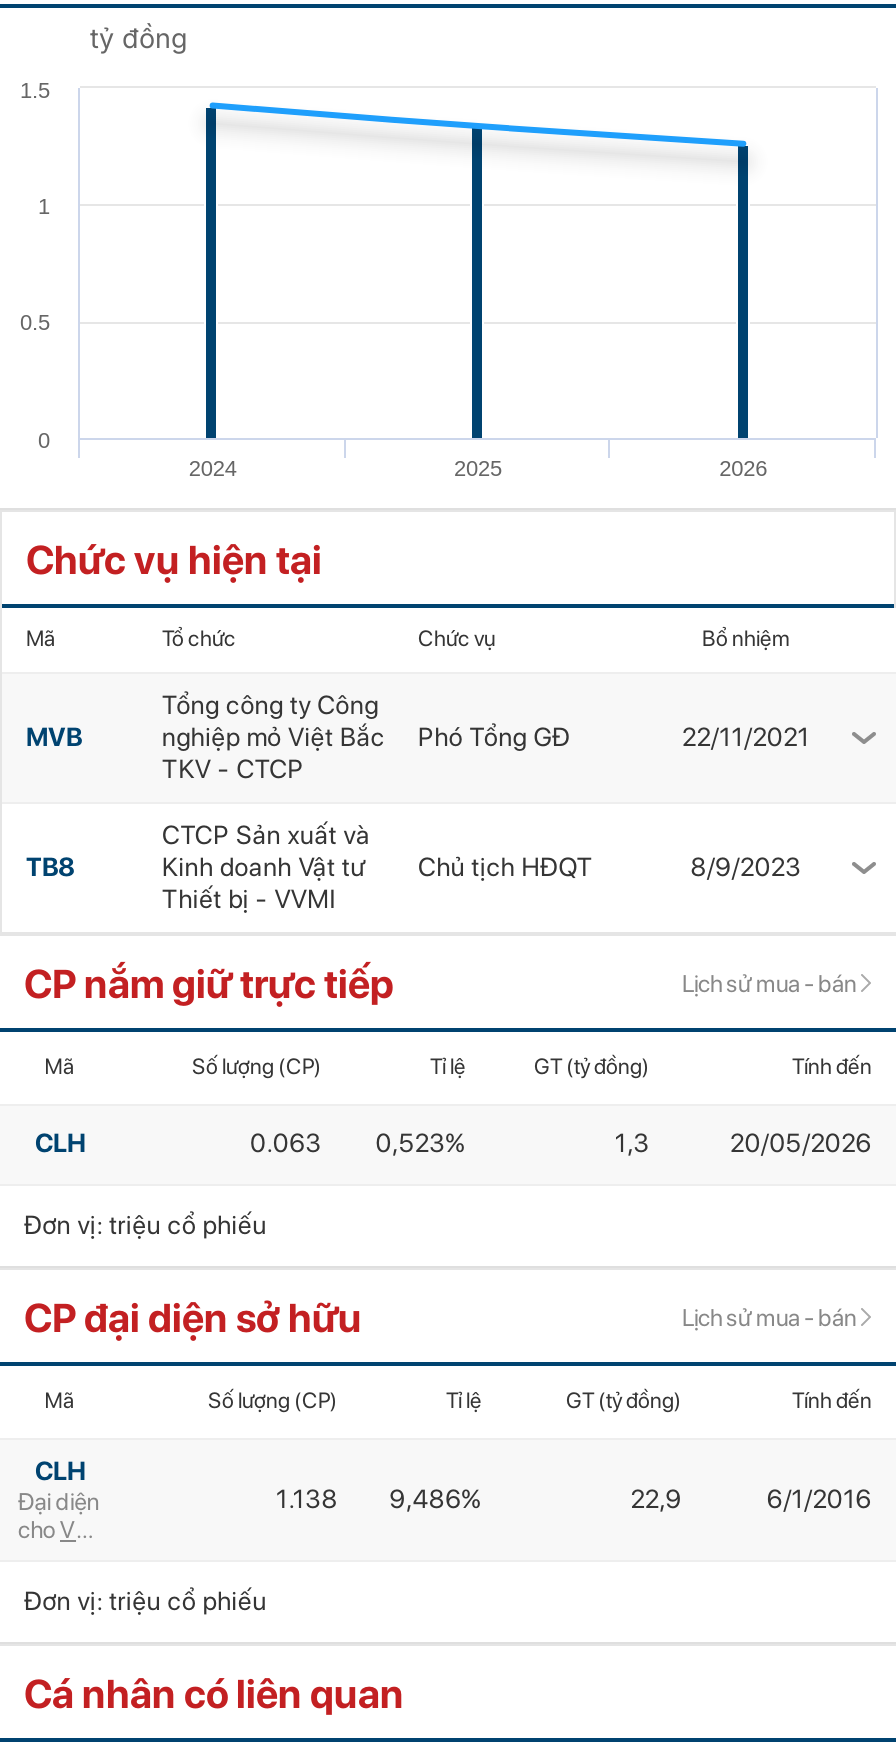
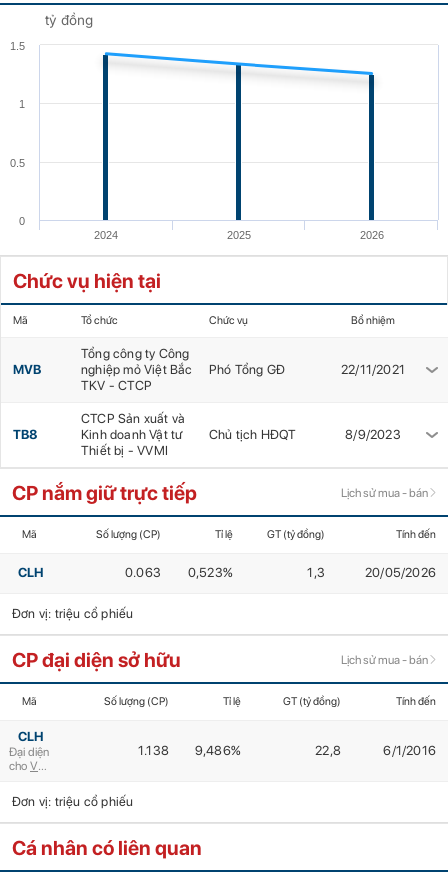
[630,1484,682,1514] 22,9 -> [315,743,341,758] 22,8

